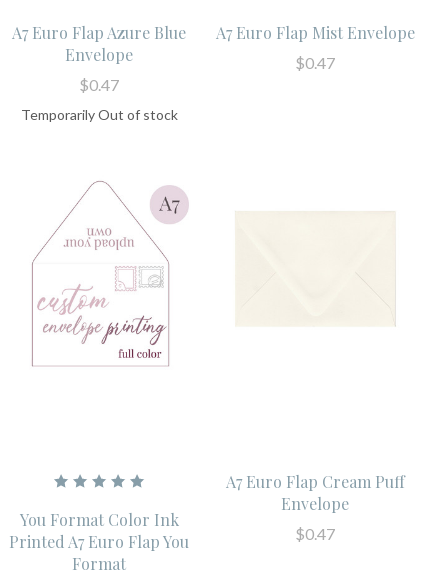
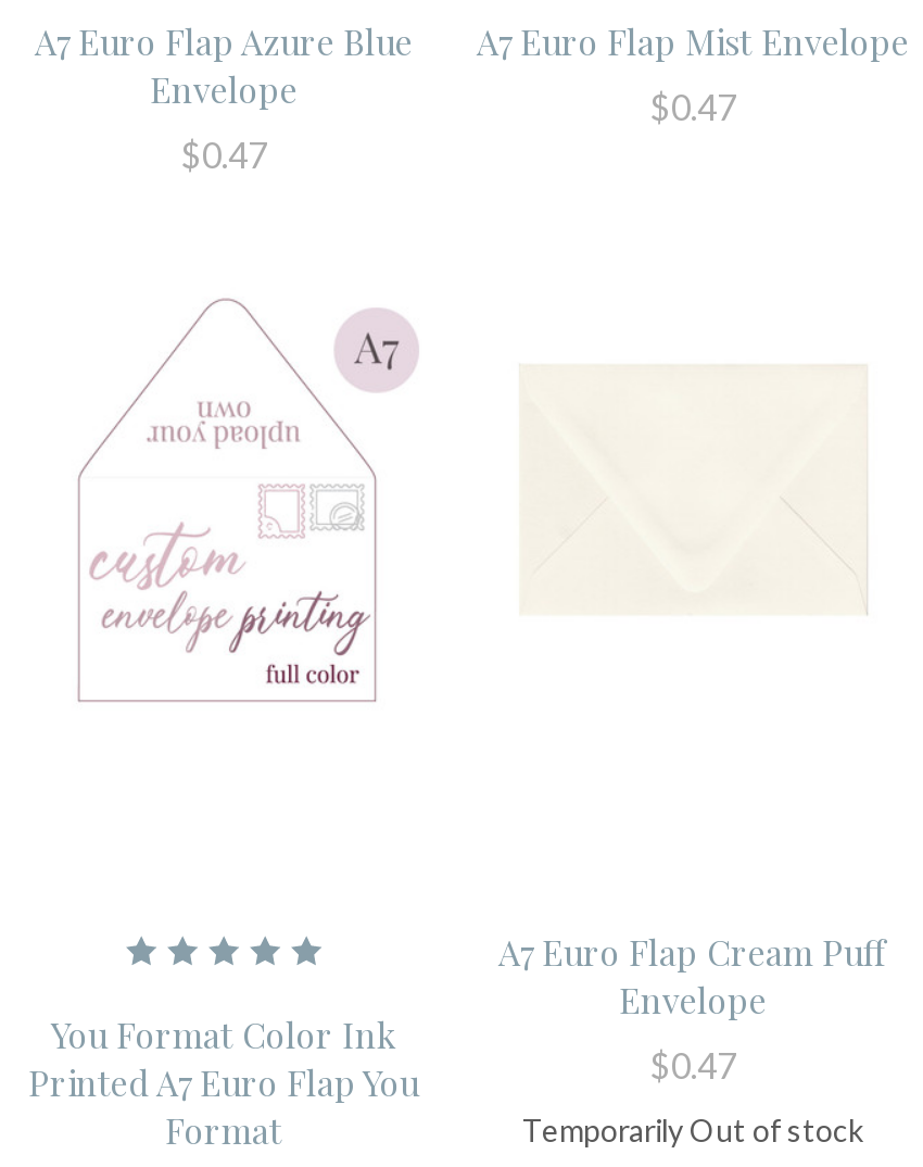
moved [20,106,177,123] -> [522,1111,863,1148]: Temporarily Out of stock

